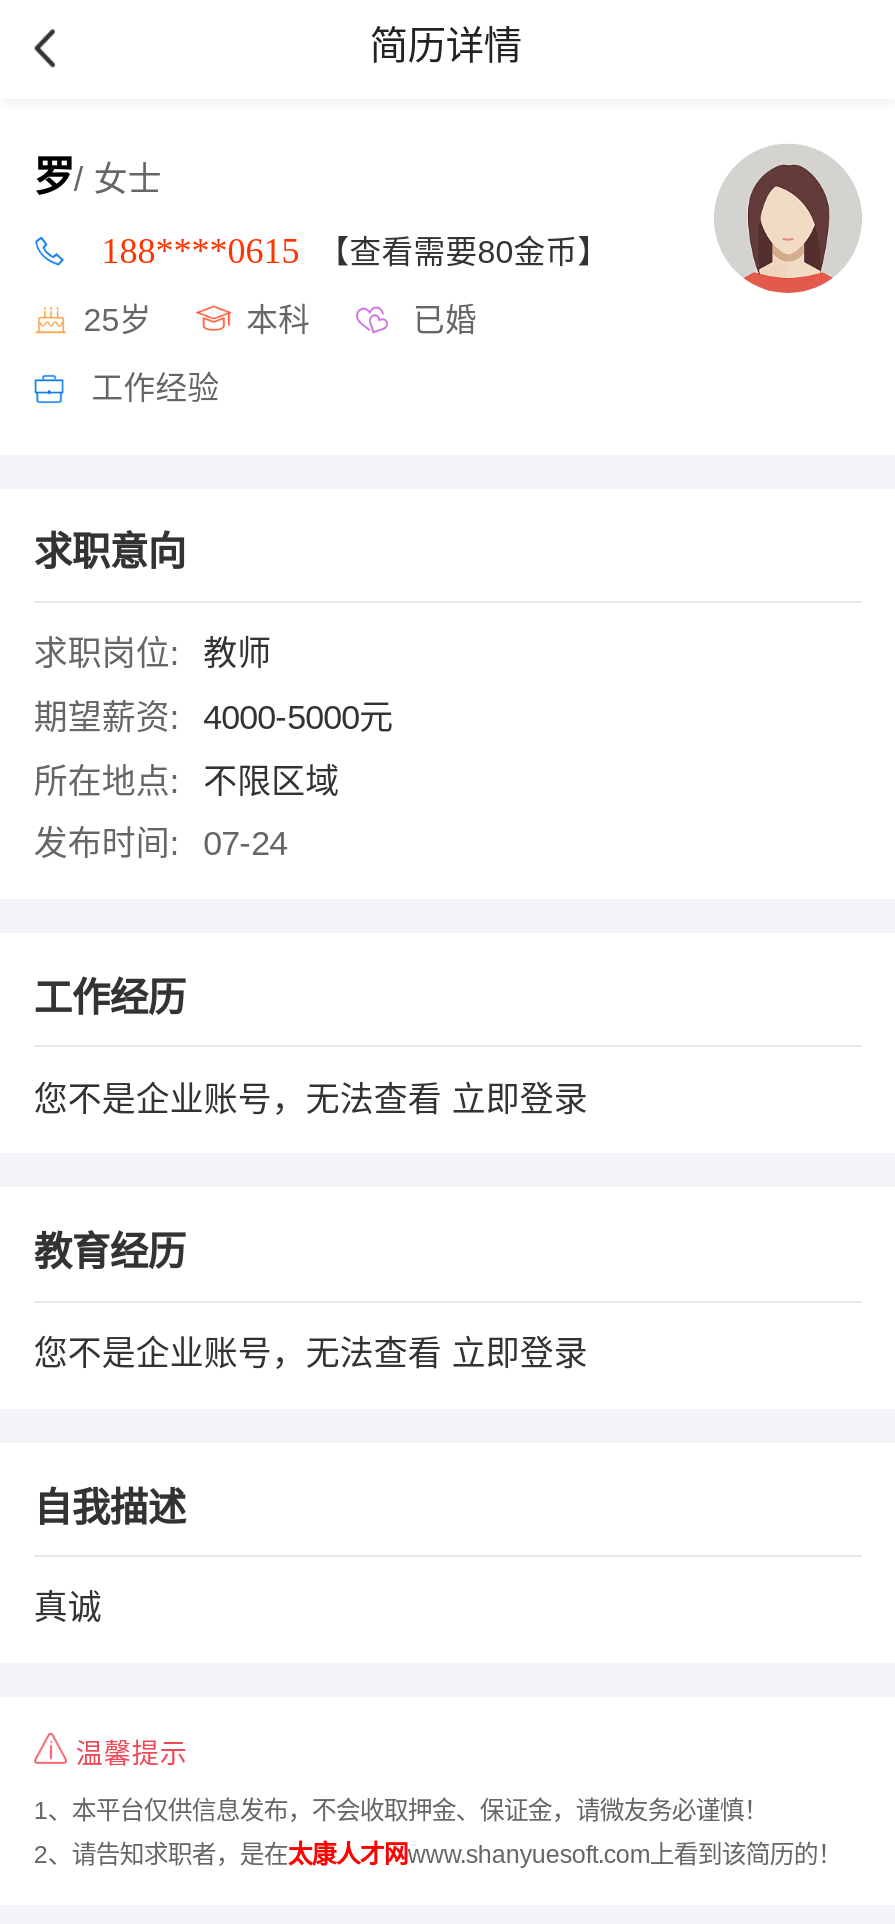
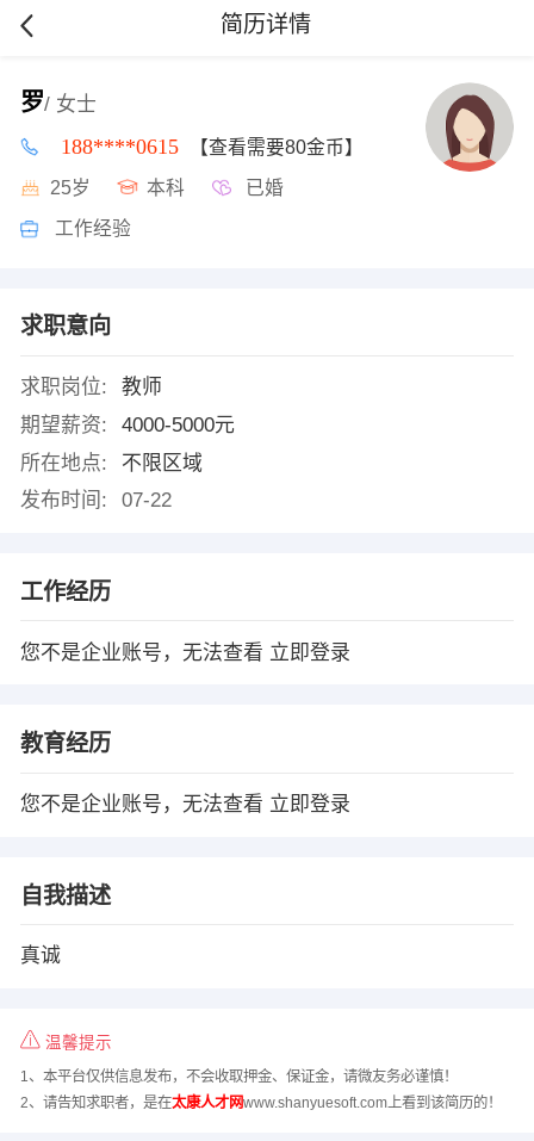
[34,826,287,864] 发布时间: 07-24 -> [20,489,171,512] 发布时间: 07-22

